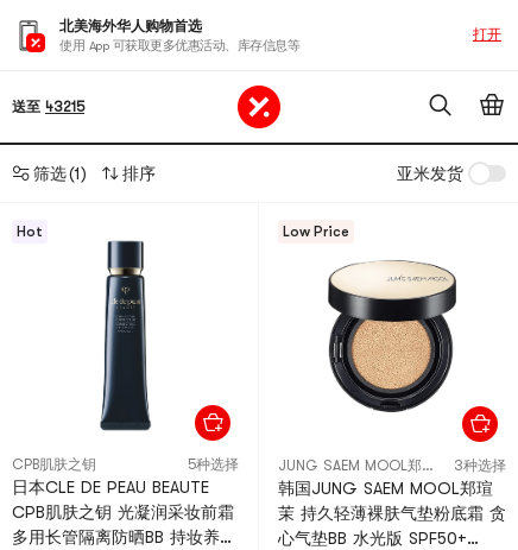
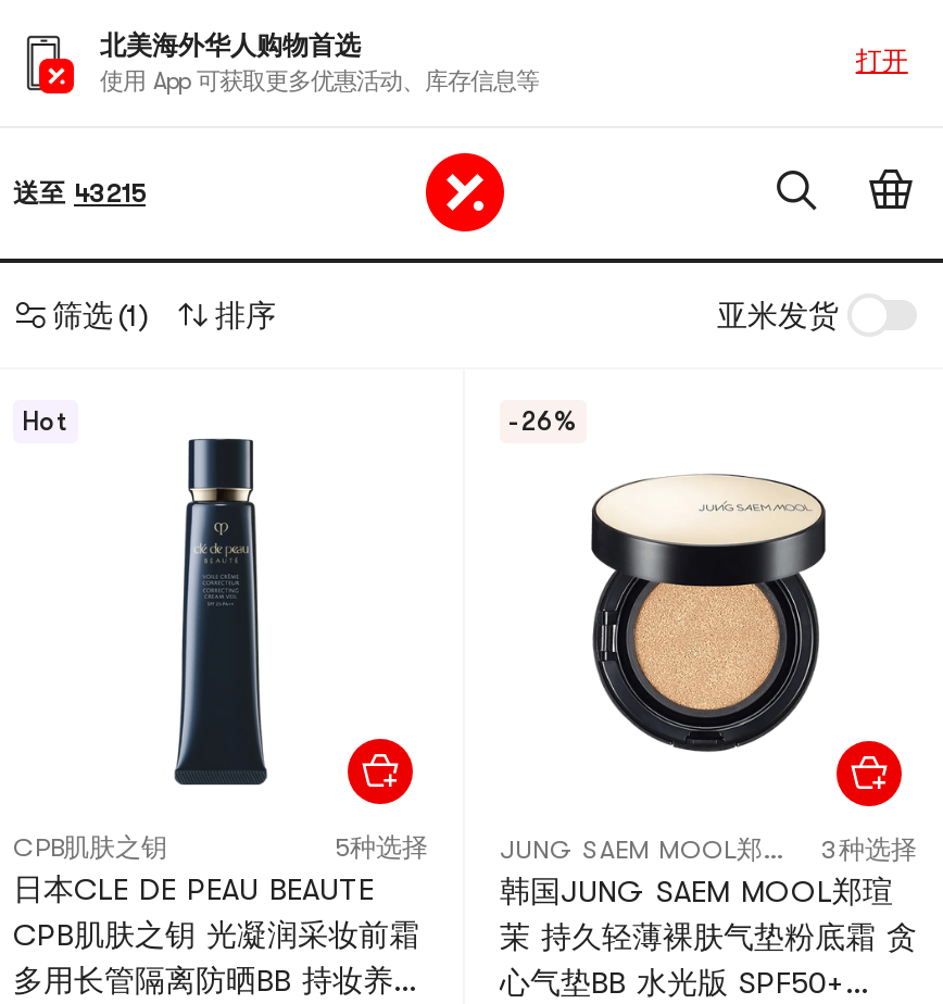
[283,223,349,240] Low Price -> [508,406,578,437] -26%

